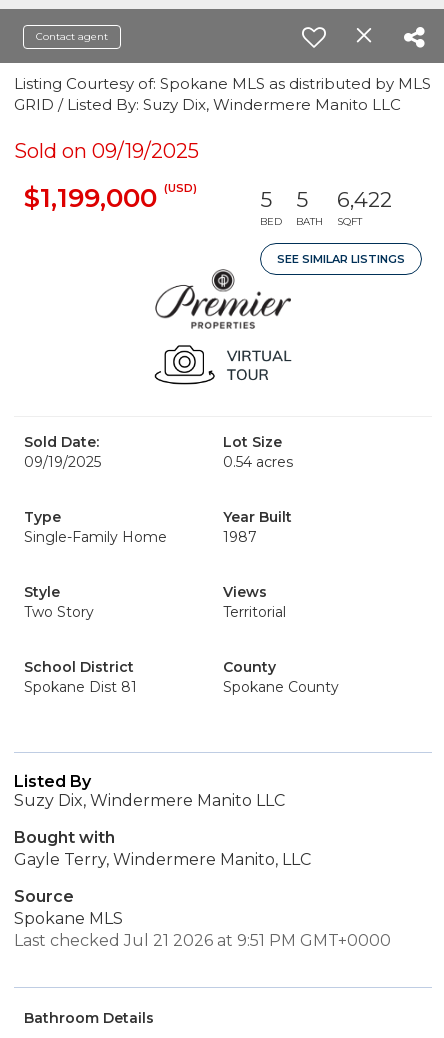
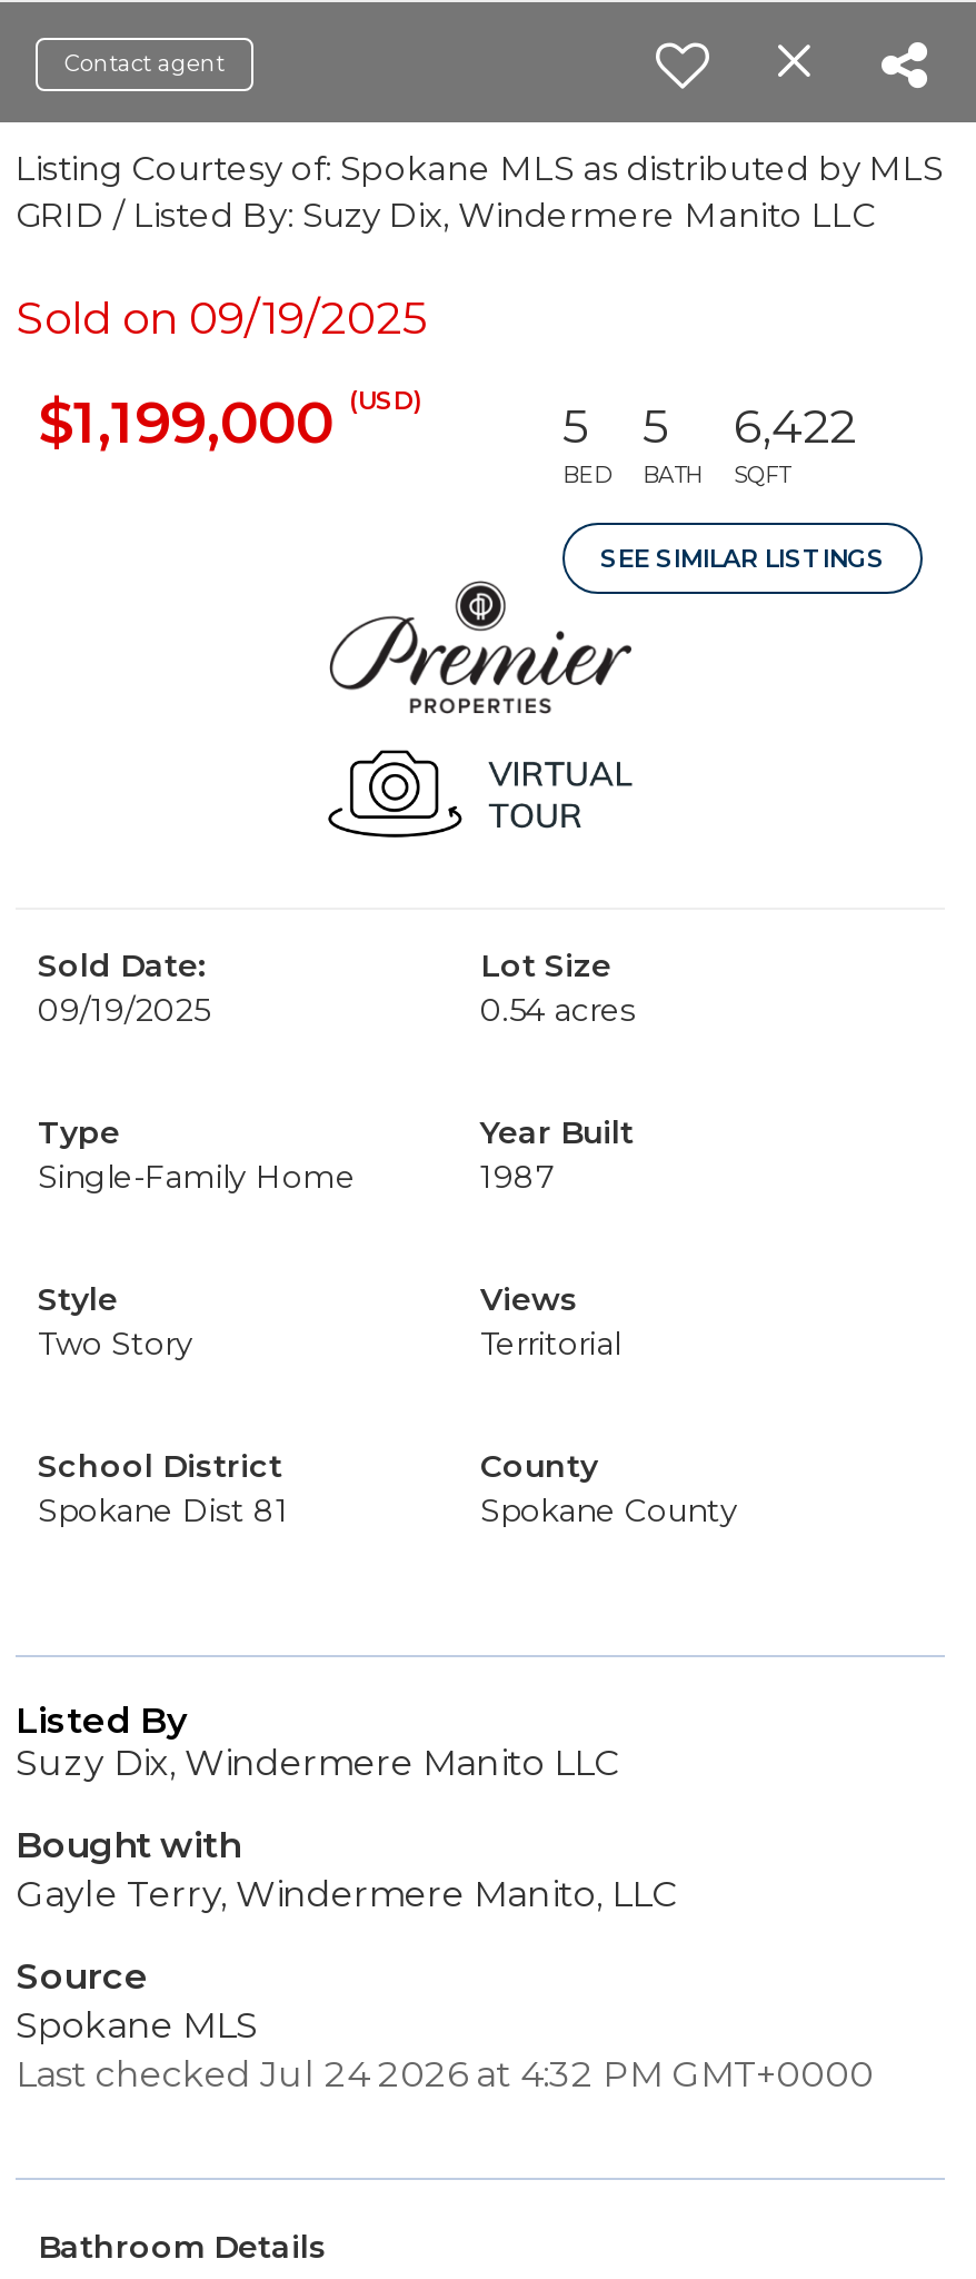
[14,931,391,950] Last checked Jul 21 2026 at 9:51 PM GMT+0000 -> [16,2053,874,2095] Last checked Jul 24 2026 at 4:32 PM GMT+0000

